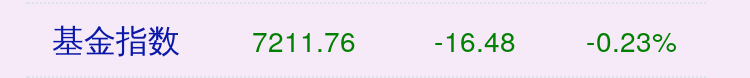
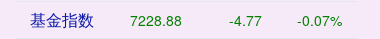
[252,21,356,61] 7211.76 -> [130,10,182,30] 7228.88
[434,21,516,61] -16.48 -> [229,10,262,30] -4.77
[586,21,676,61] -0.23% -> [297,10,342,30] -0.07%

